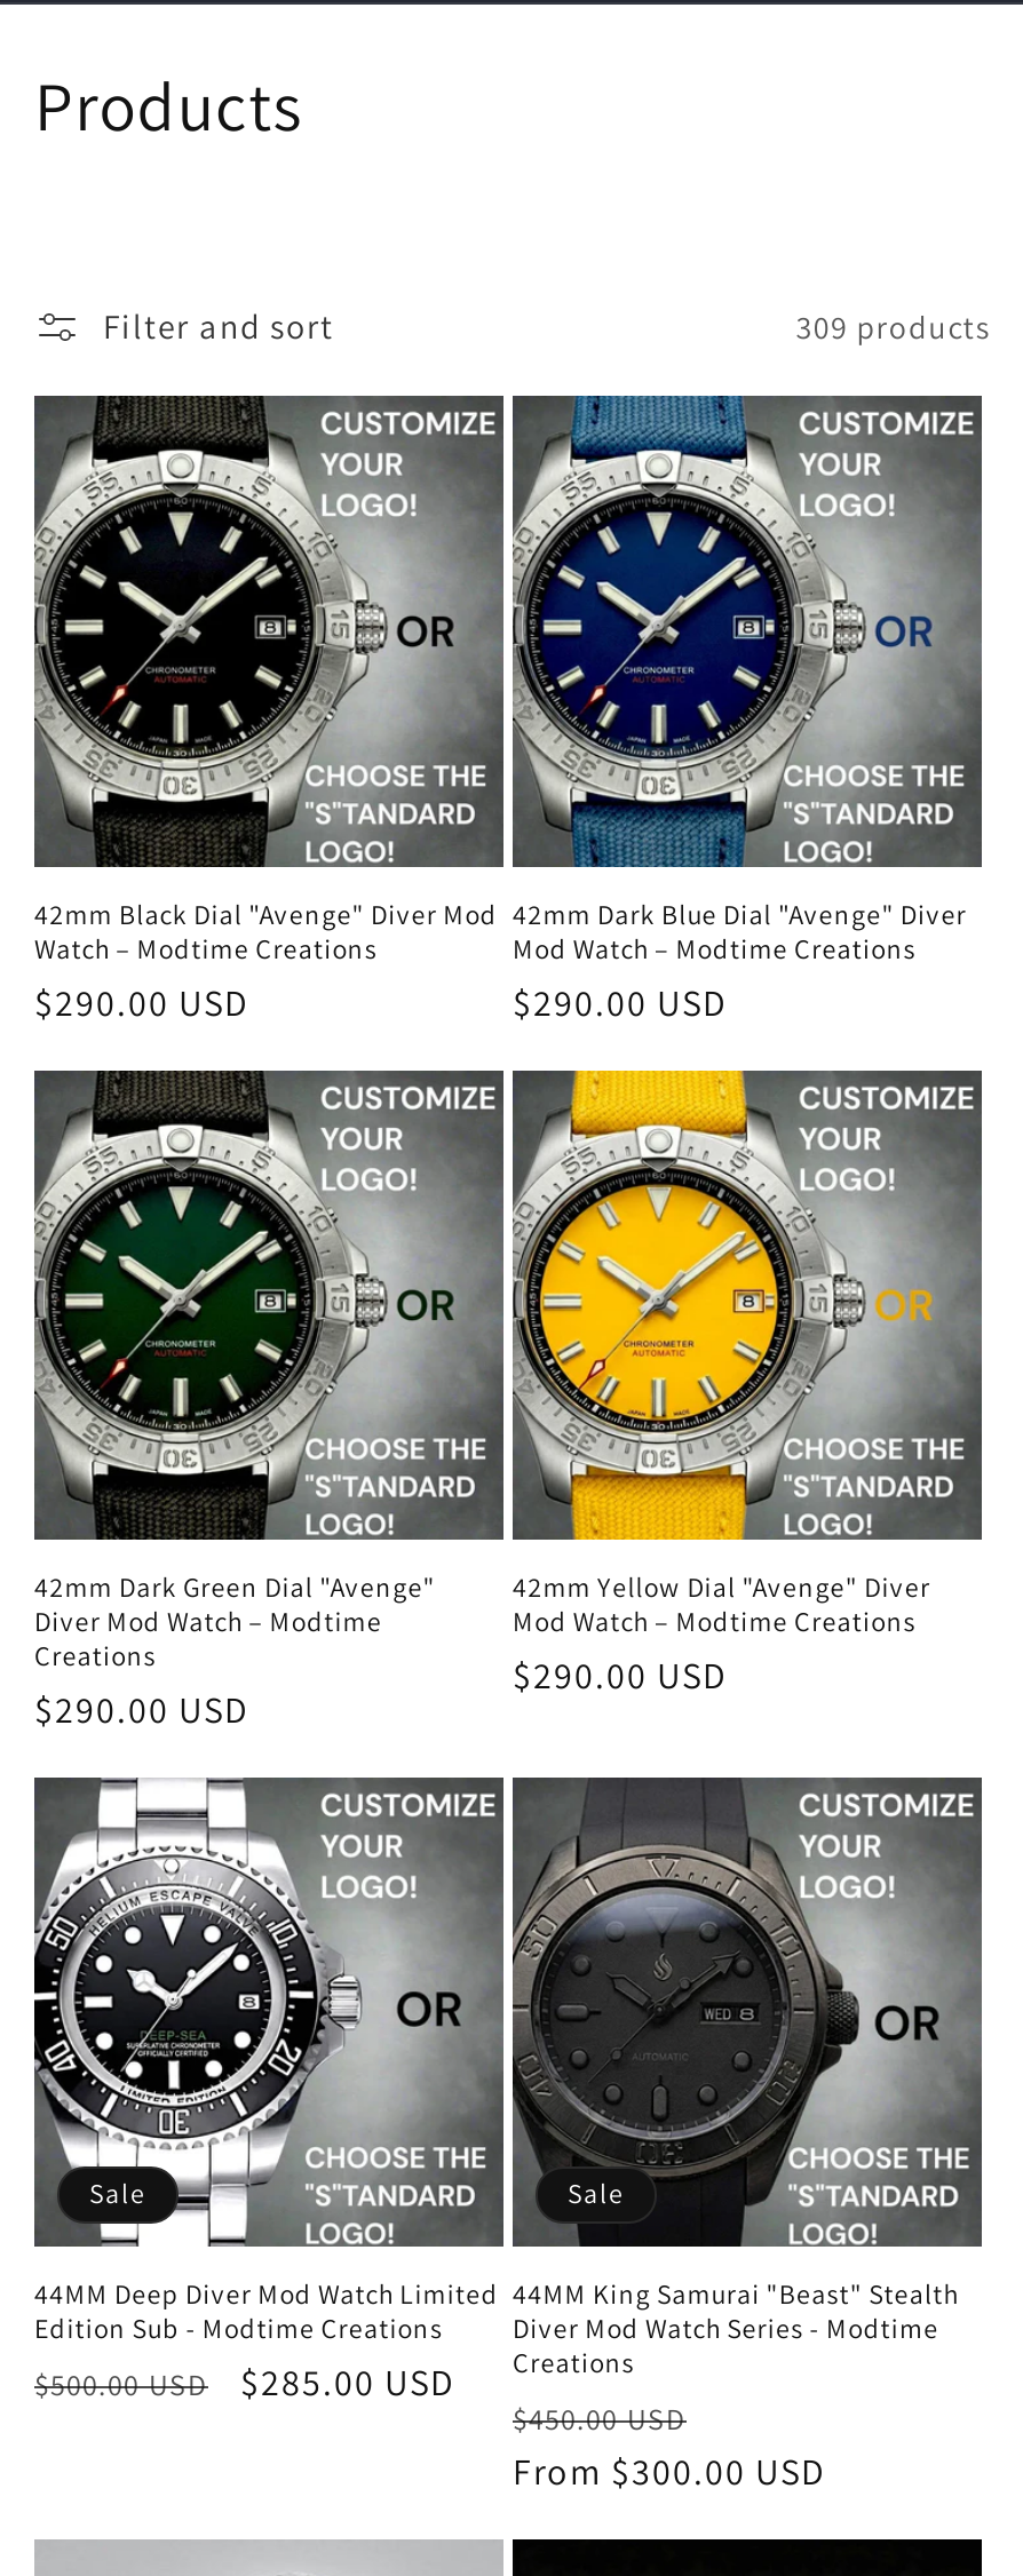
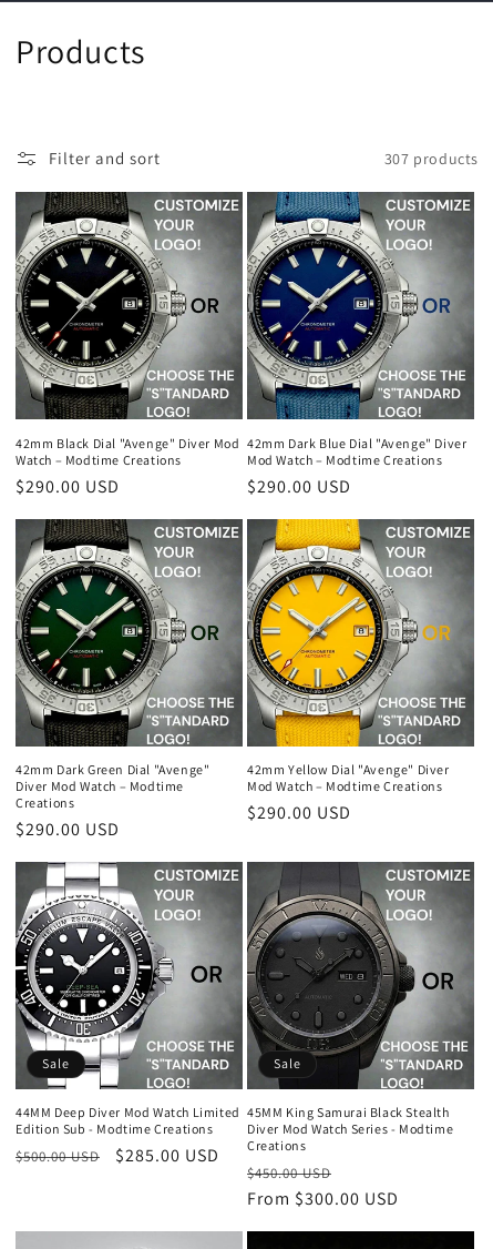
[796,306,991,347] 309 products -> [384,148,479,168] 307 products
[513,2277,958,2312] 44MM King Samurai "Beast" Stealth -> [247,1104,449,1121] 45MM King Samurai Black Stealth

